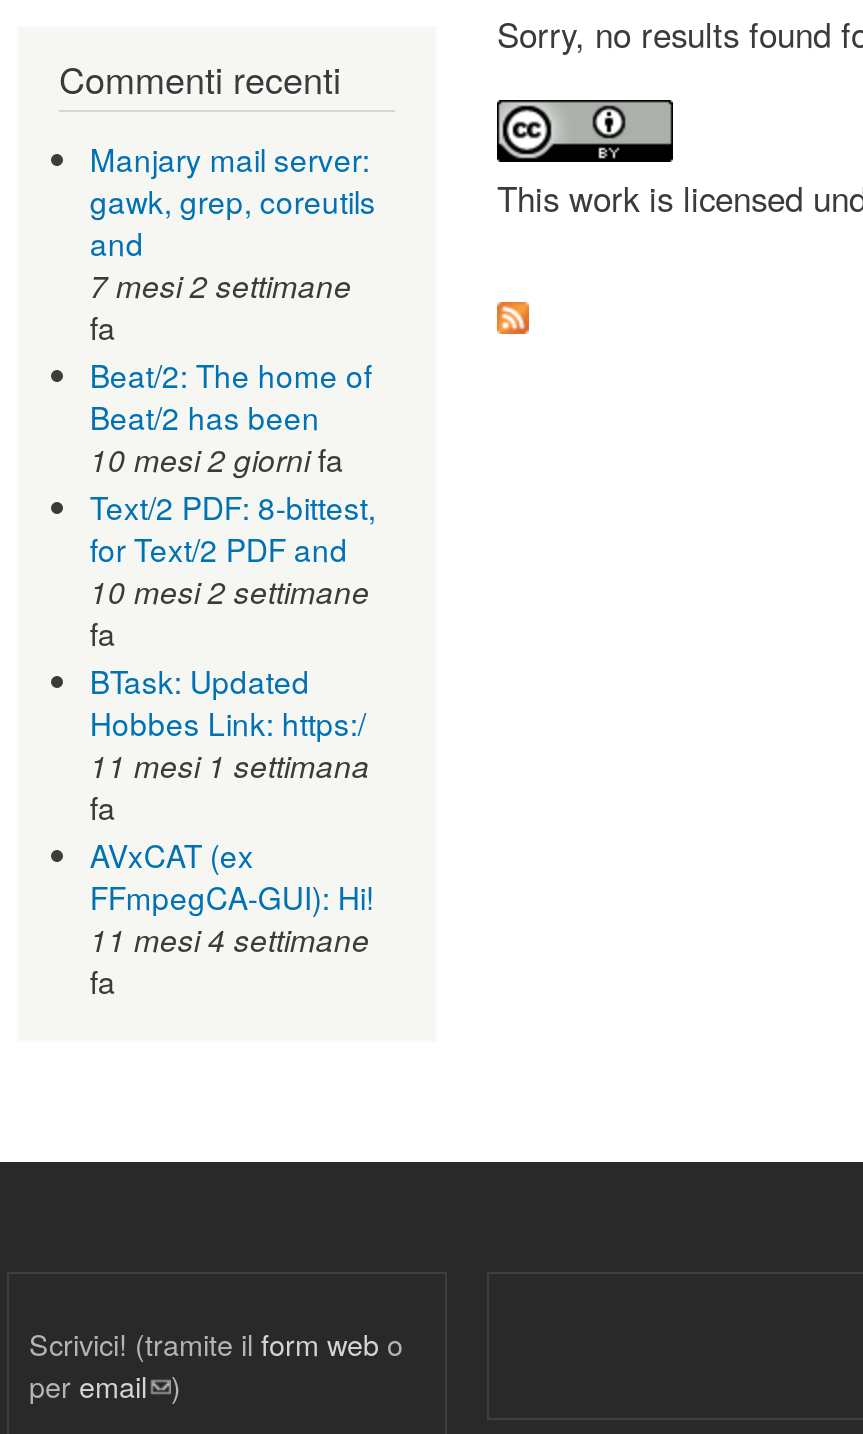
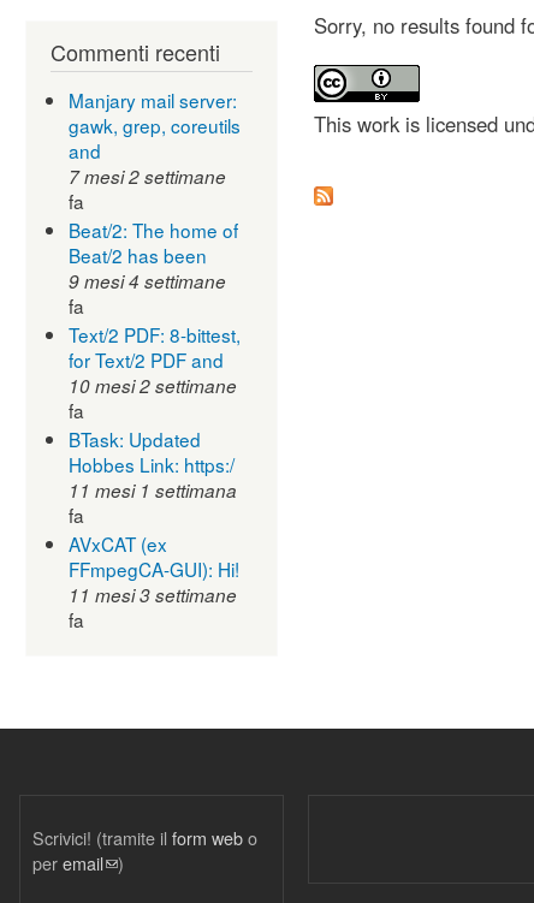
[90,435,344,479] 10 mesi 2 giornifa -> [69,268,226,318] 9 mesi 4 settimane | fa
[90,918,370,960] 11 mesi 4 settimane -> [69,582,237,607] 11 mesi 3 settimane

